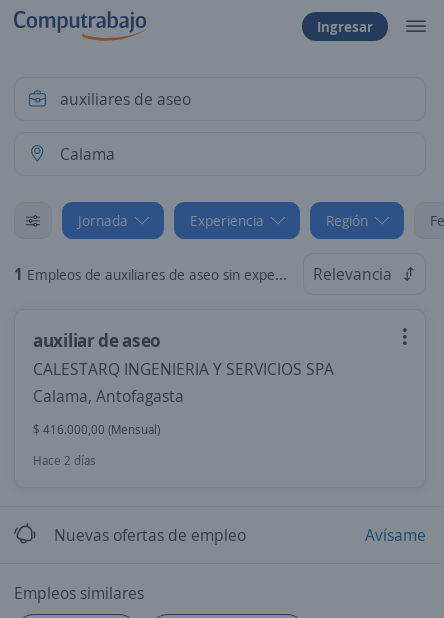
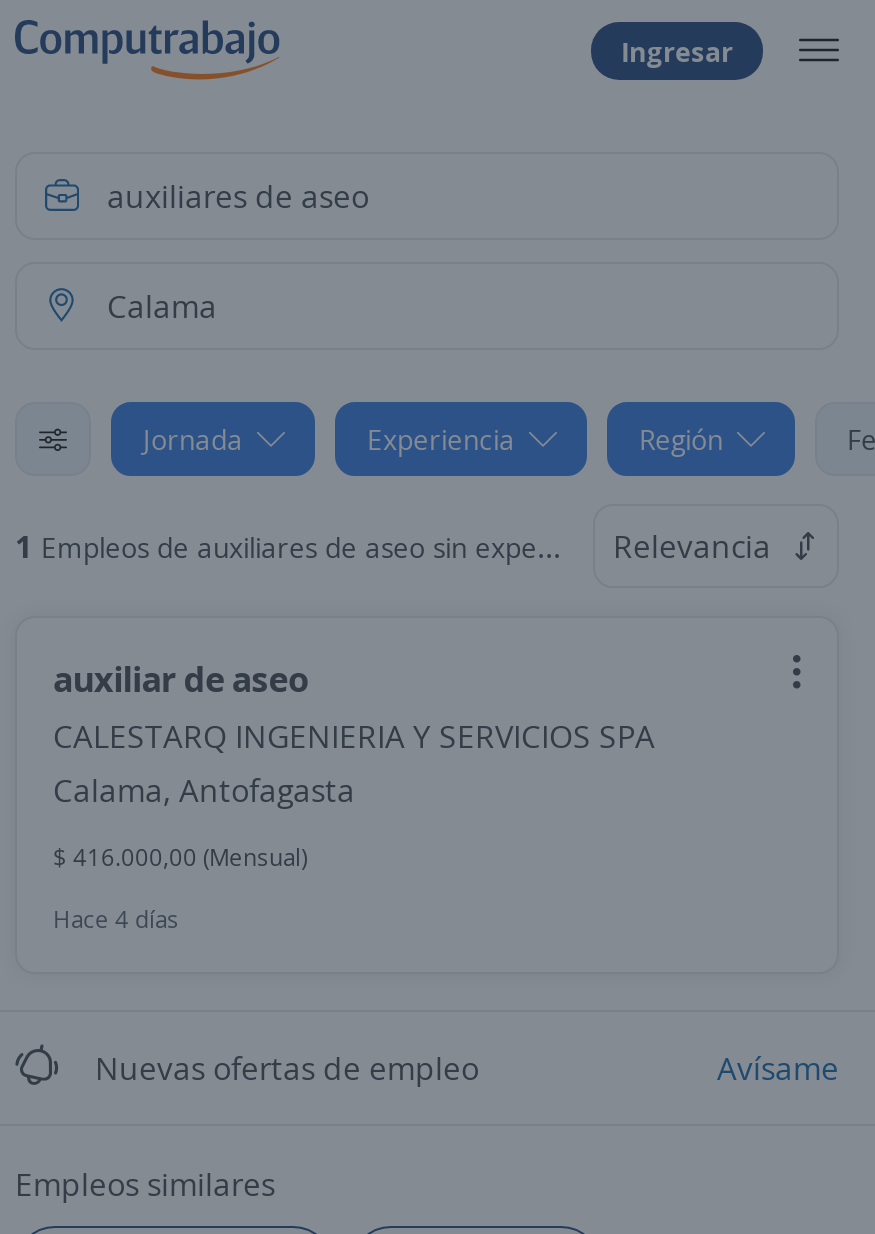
[33,452,96,469] Hace 2 días -> [53,902,179,936] Hace 4 días

